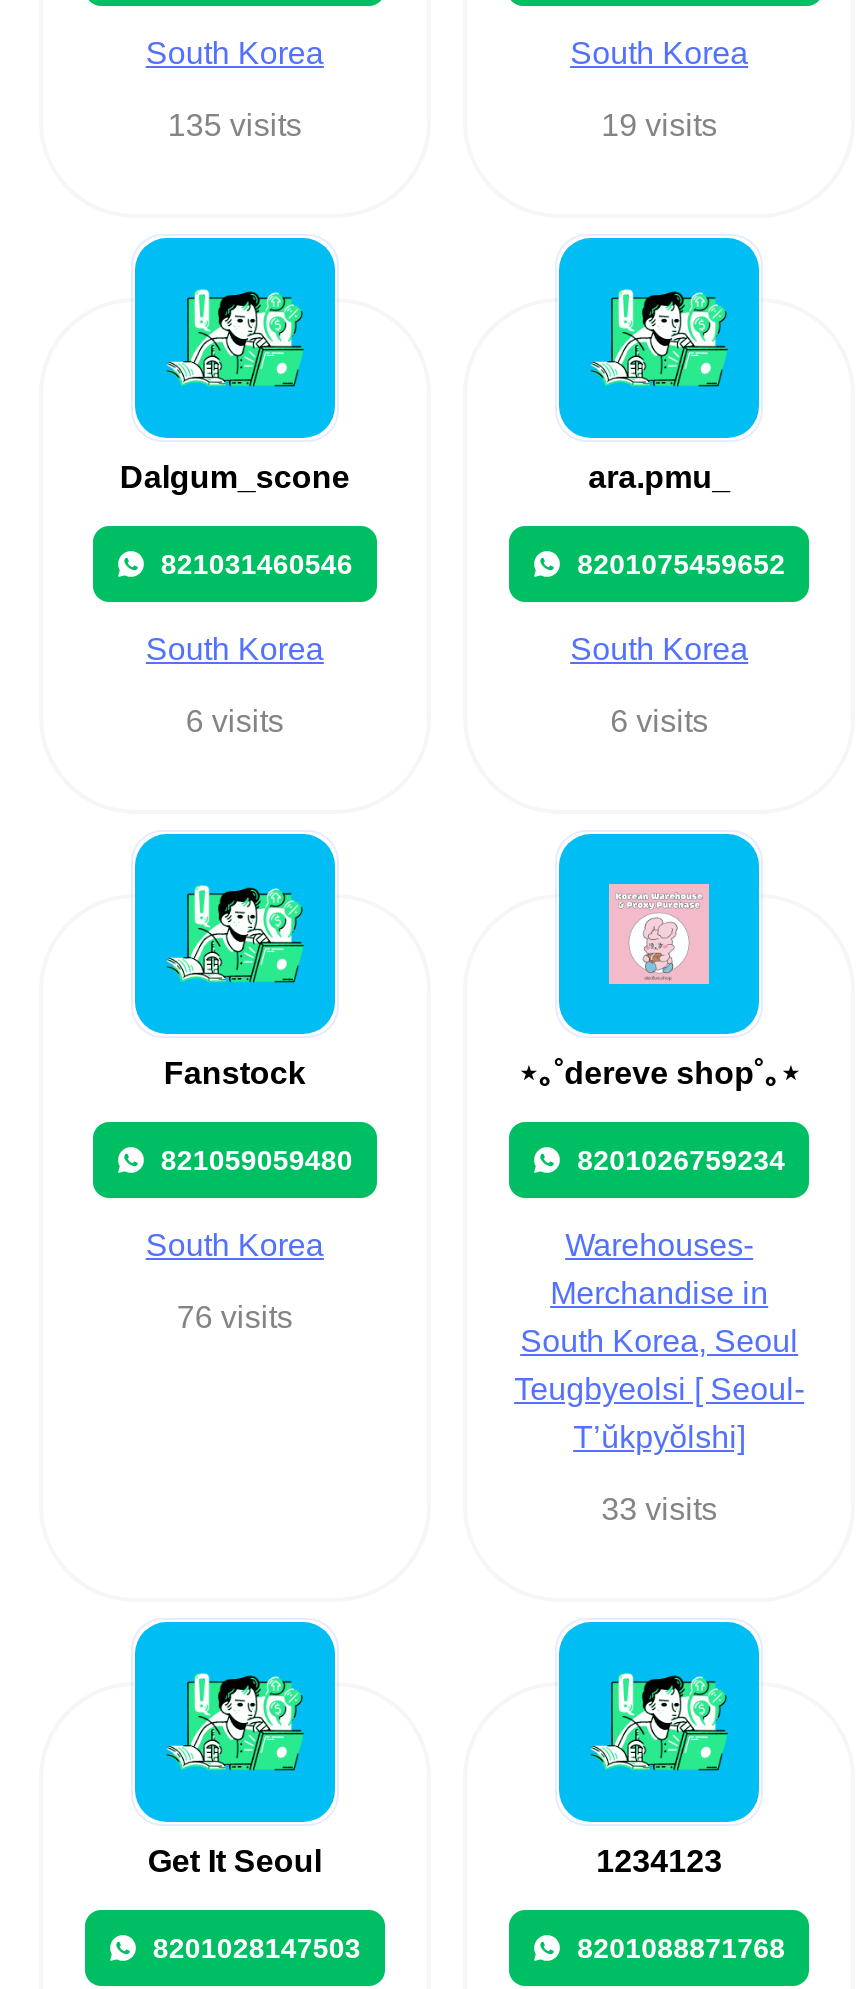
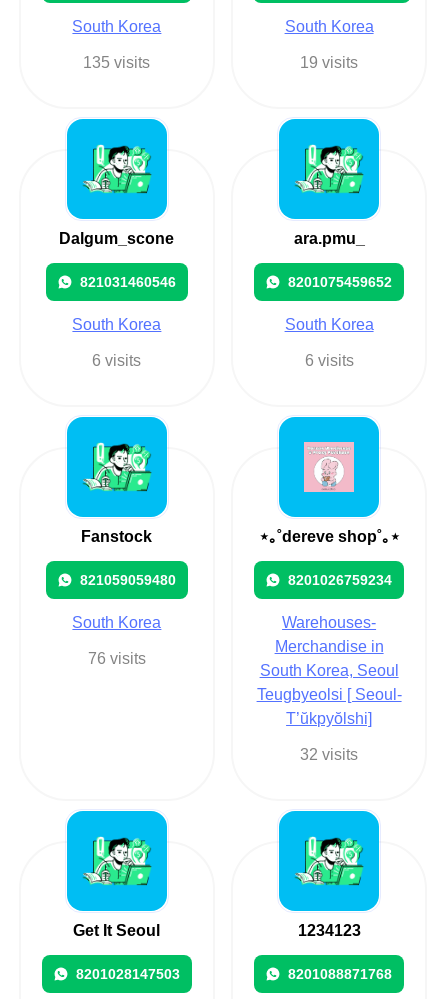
[601,1492,717,1526] 33 visits -> [300,746,358,763] 32 visits

